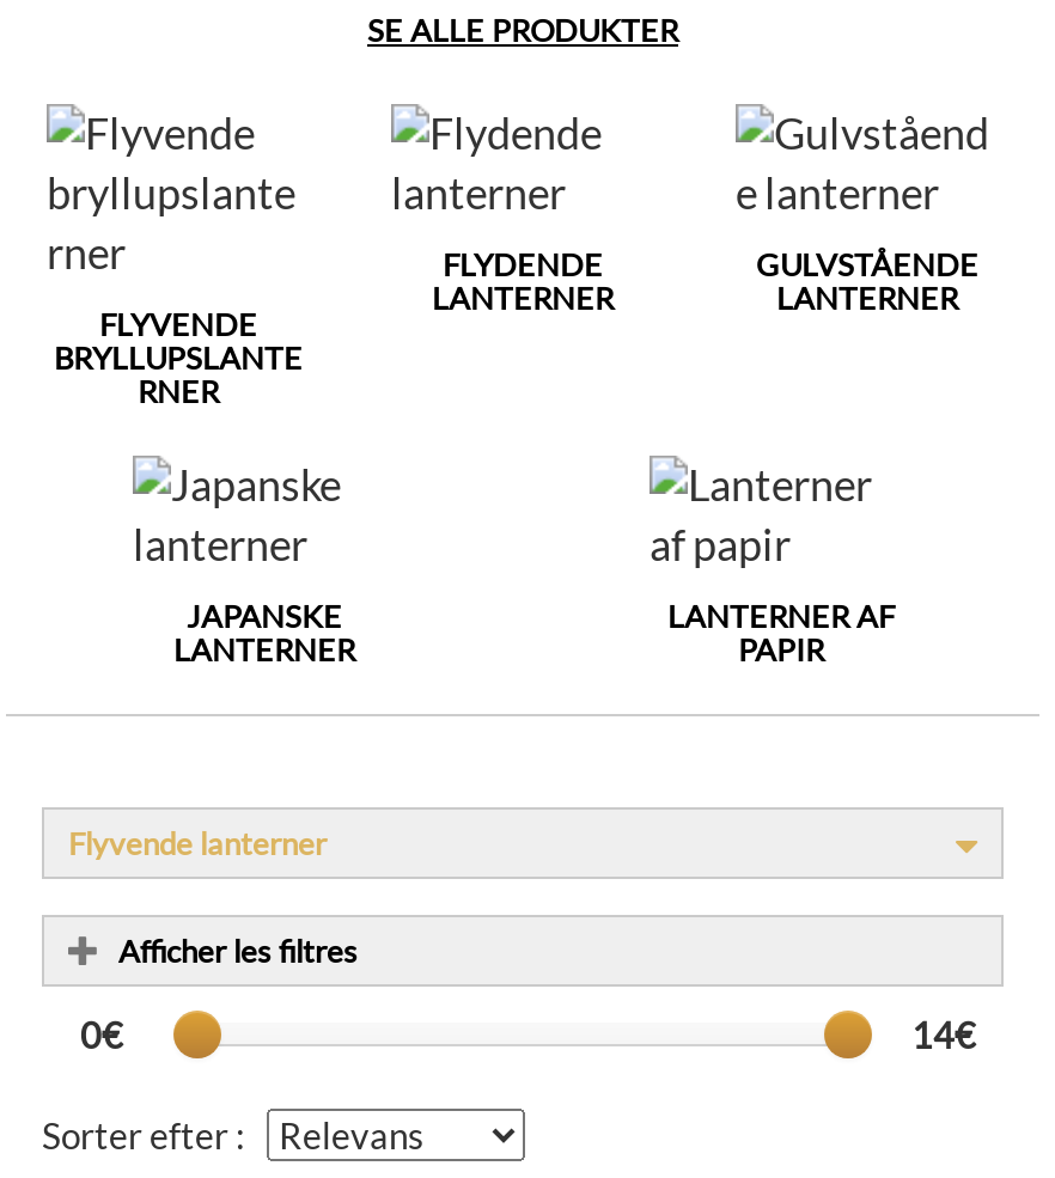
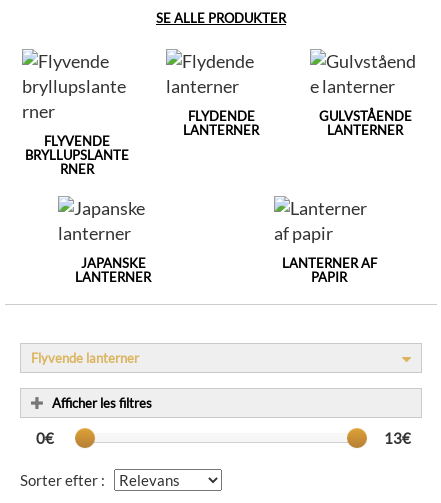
[911,1013,976,1056] 14€ -> [383,429,410,447] 13€

